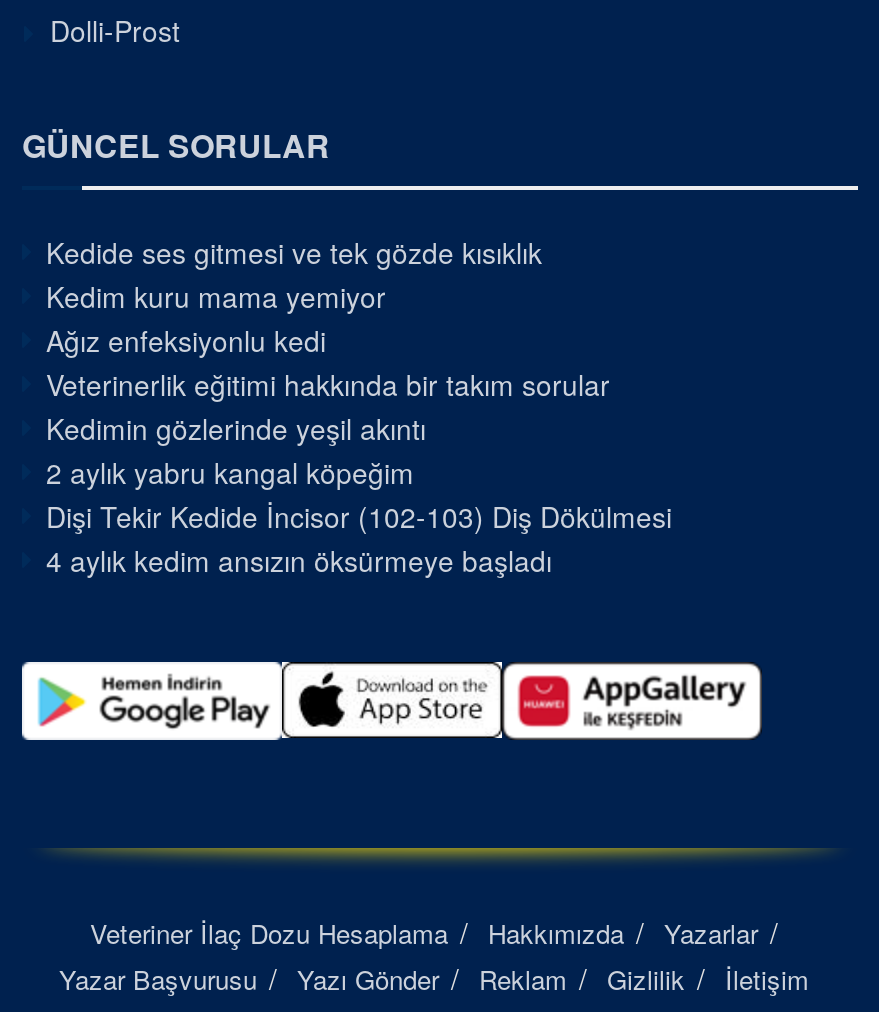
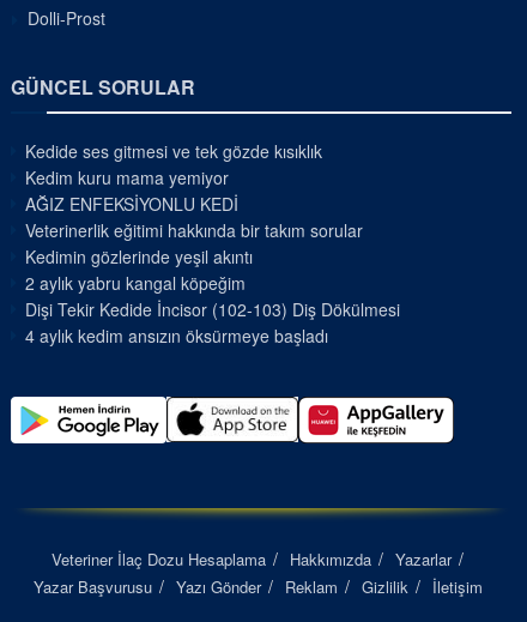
[46,319,326,359] Ağız enfeksiyonlu kedi -> [25,191,238,215] AĞIZ ENFEKSİYONLU KEDİ

